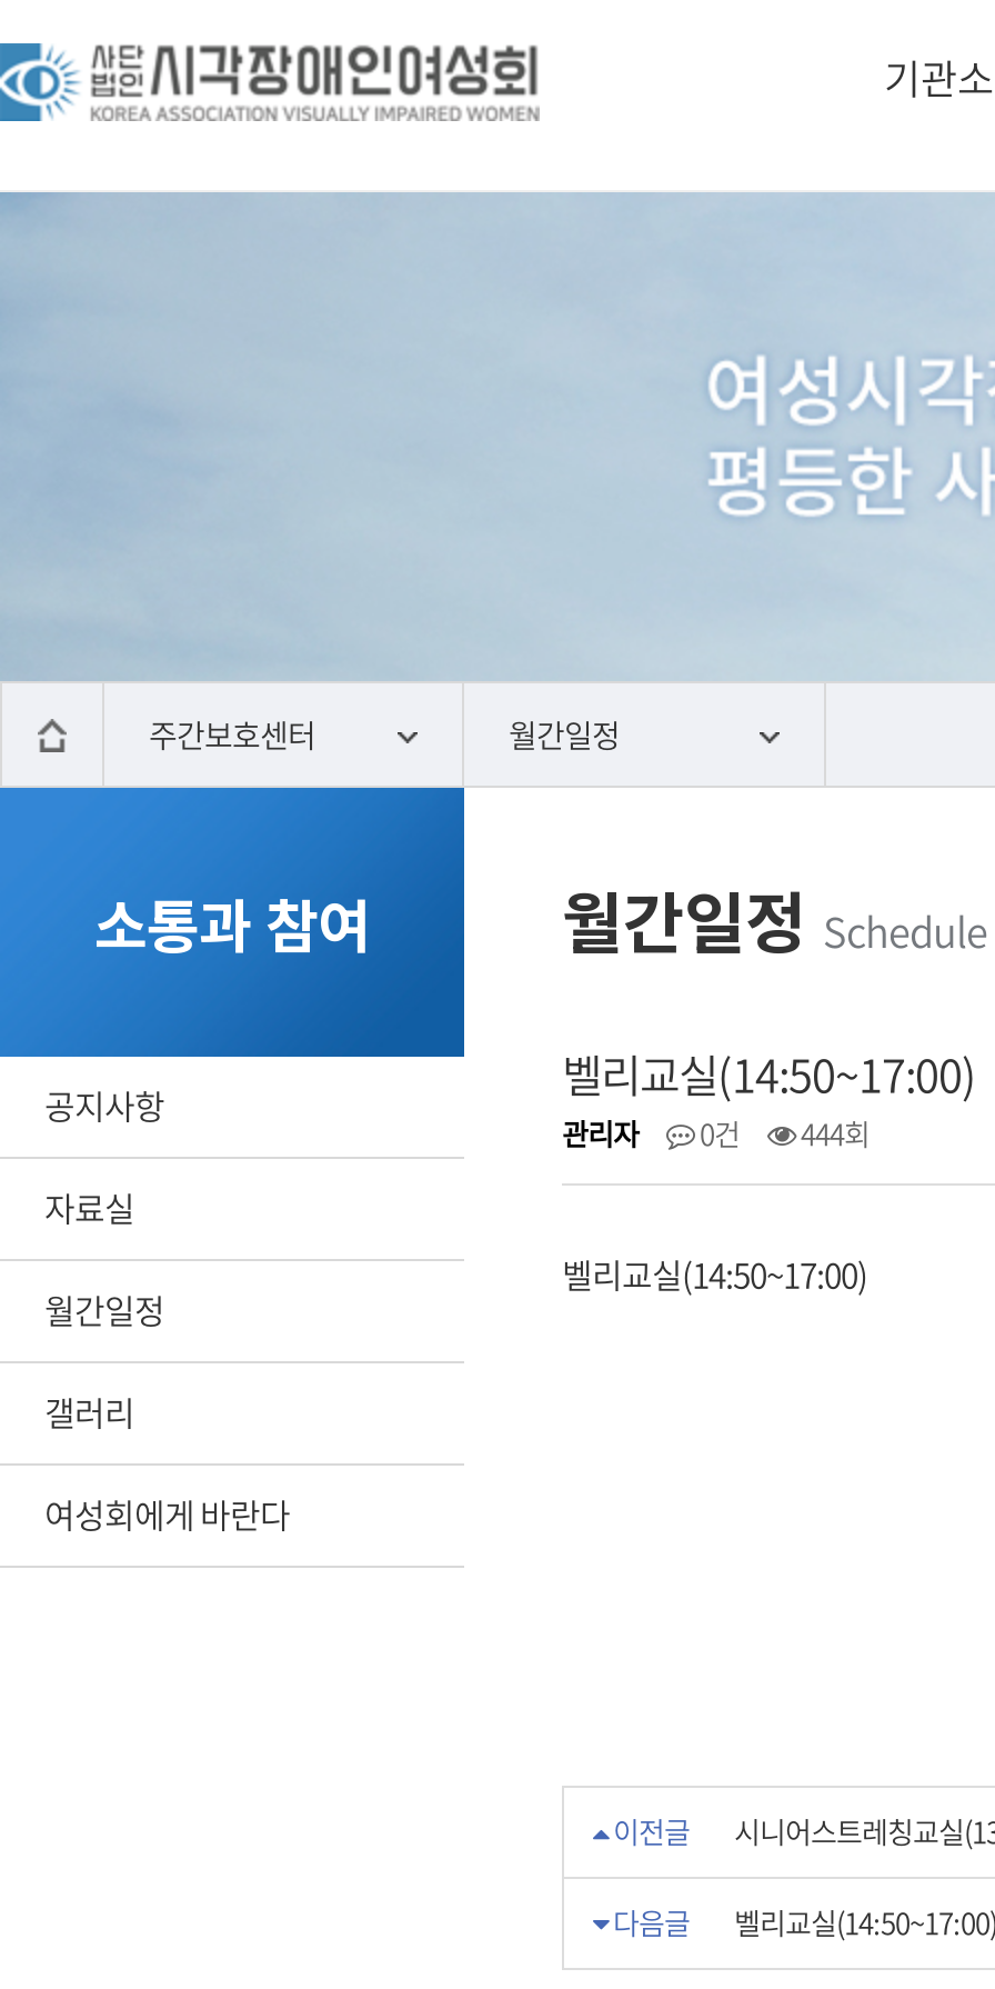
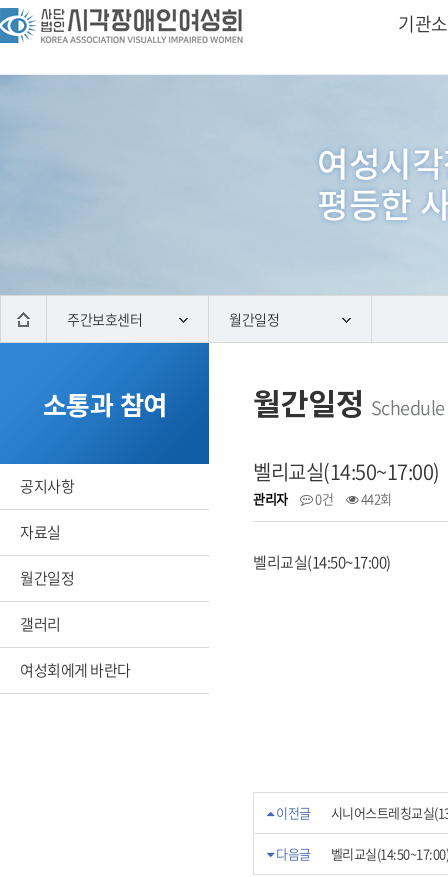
[562,1112,870,1155] 관리자 0건 444회 -> [253,489,391,508] 관리자 0건 442회

